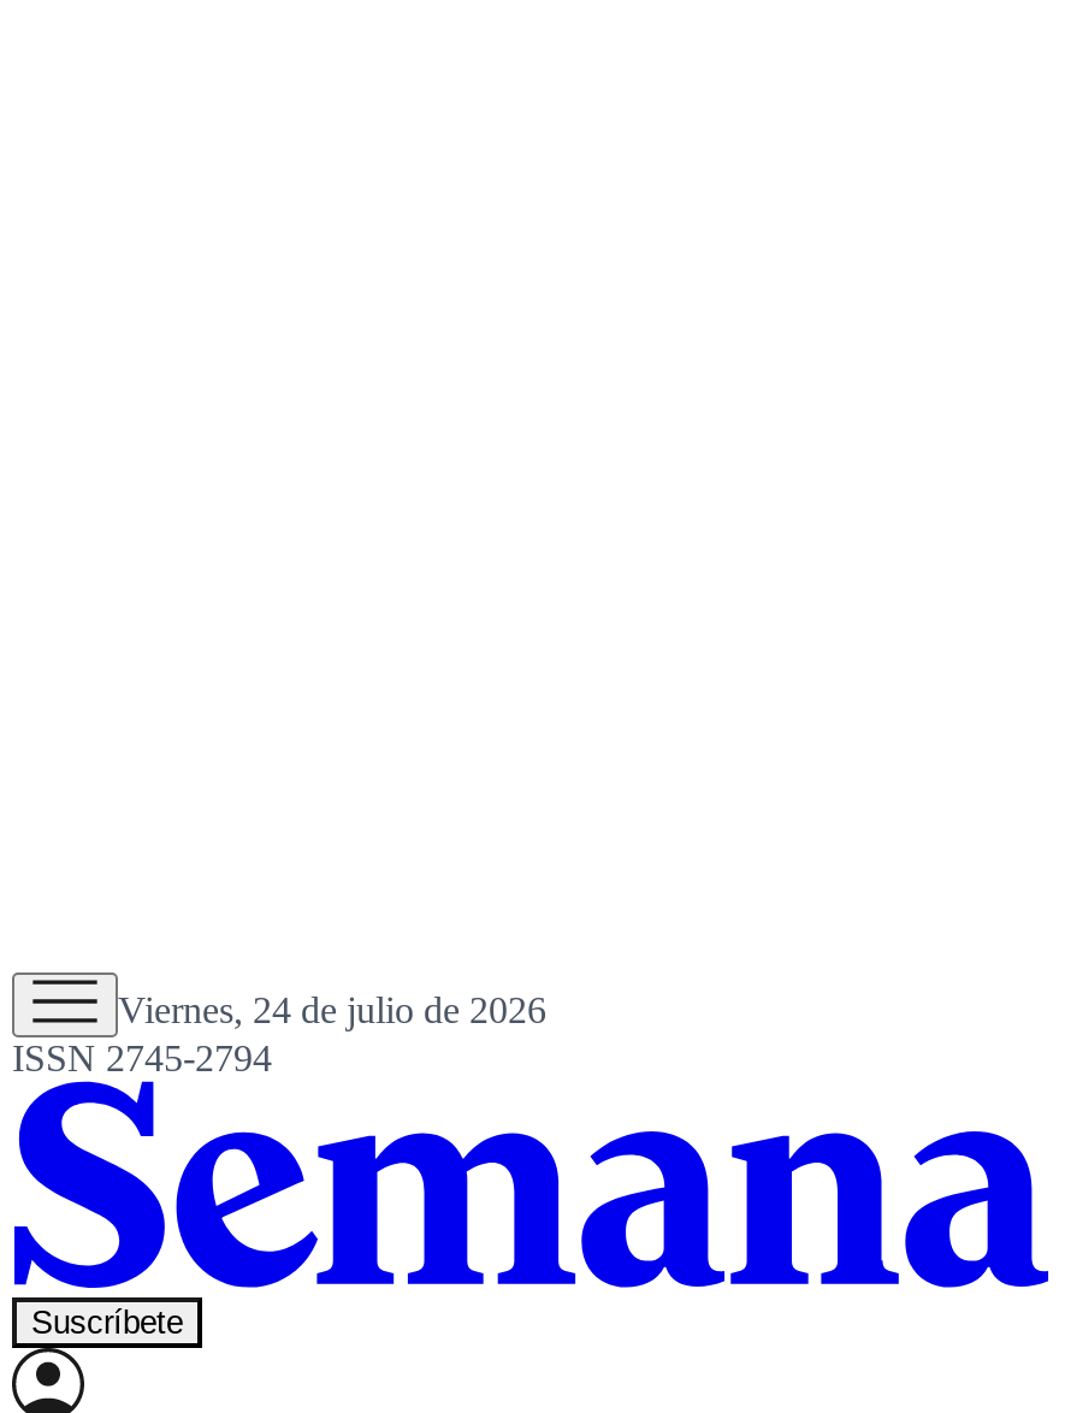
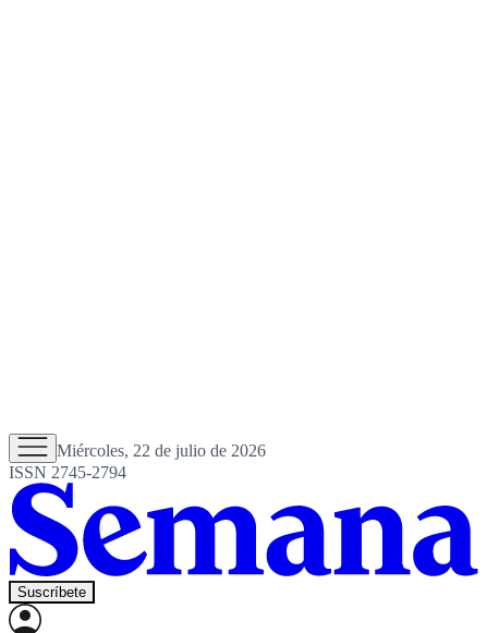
[118,989,546,1030] Viernes, 24 de julio de 2026 -> [57,441,266,460] Miércoles, 22 de julio de 2026

